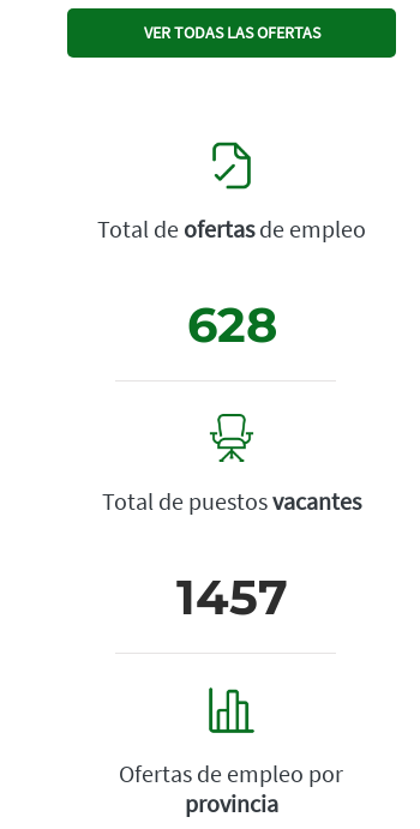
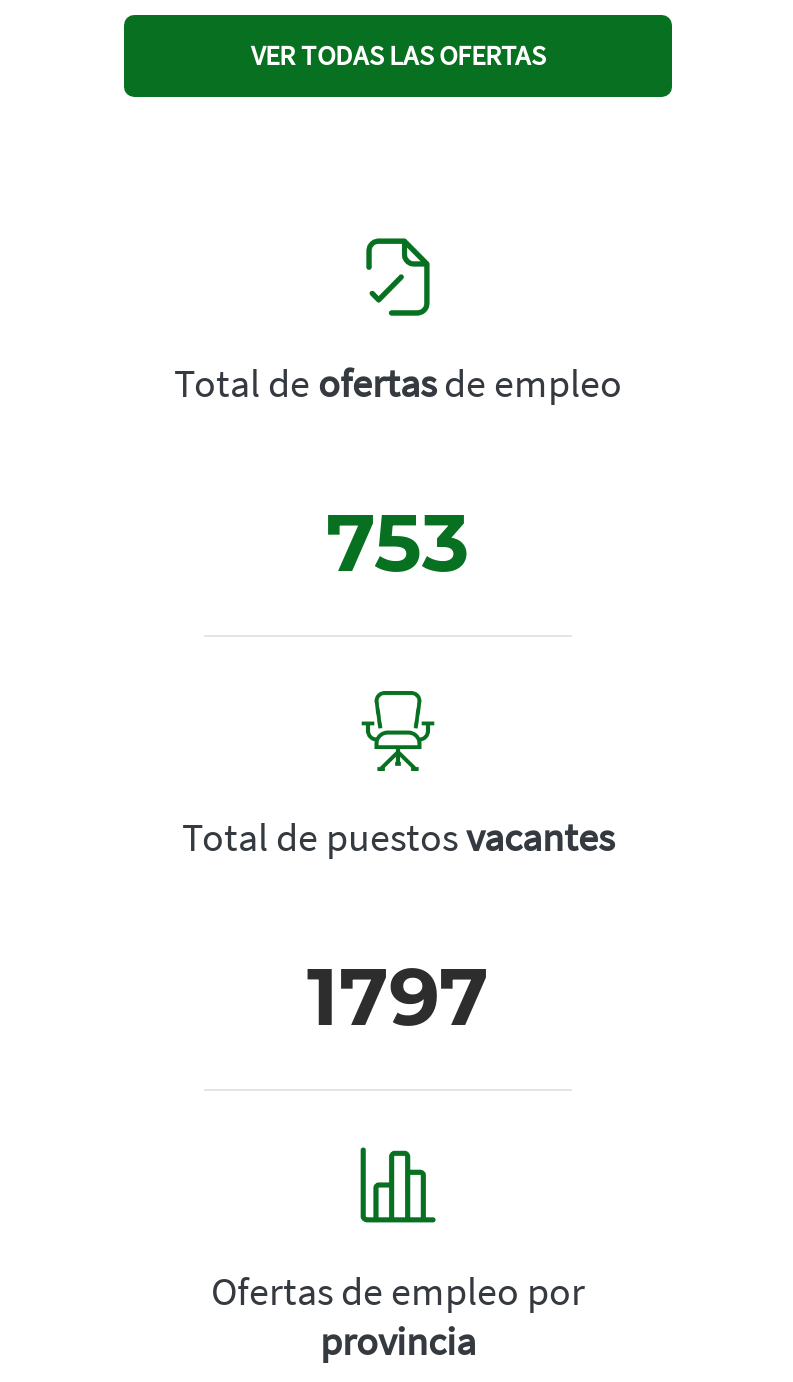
[187,295,277,354] 628 -> [326,494,470,592] 753
[176,567,287,626] 1457 -> [307,948,489,1046] 1797

